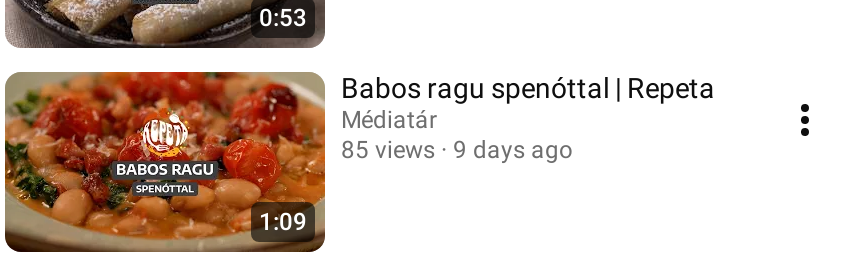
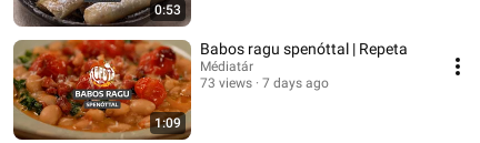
[341,137,435,165] 85 views -> [200,76,252,91] 73 views
[453,137,573,165] 9 days ago -> [262,76,329,91] 7 days ago

